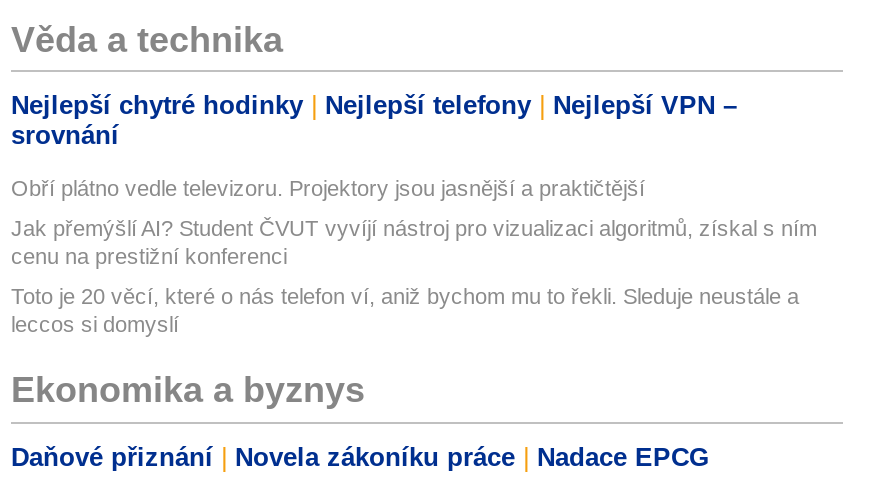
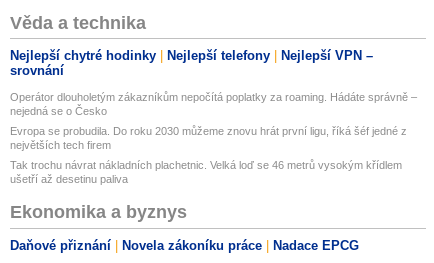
[11,177,645,201] Obří plátno vedle televizoru. Projektory jsou jasnější a praktičtější -> [10,91,417,117] Operátor dlouholetým zákazníkům nepočítá poplatky za roaming. Hádáte správně – | nejedná se o Česko
[11,217,817,269] Jak přemýšlí AI? Student ČVUT vyvíjí nástroj pro vizualizaci algoritmů, získal s ním | cenu na prestižní konferenci -> [10,125,407,151] Evropa se probudila. Do roku 2030 můžeme znovu hrát první ligu, říká šéf jedné z | největších tech firem
[11,285,799,337] Toto je 20 věcí, které o nás telefon ví, aniž bychom mu to řekli. Sleduje neustále a | leccos si domyslí -> [10,159,402,185] Tak trochu návrat nákladních plachetnic. Velká loď se 46 metrů vysokým křídlem | ušetří až desetinu paliva

